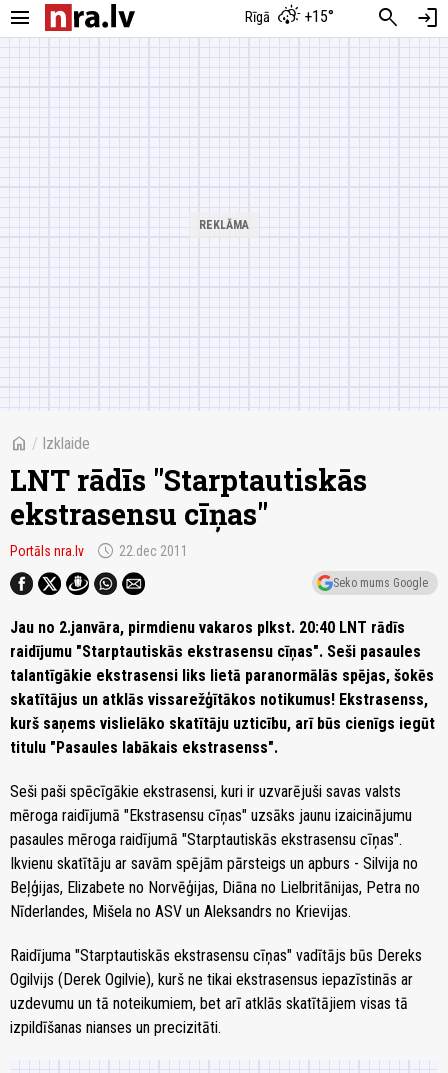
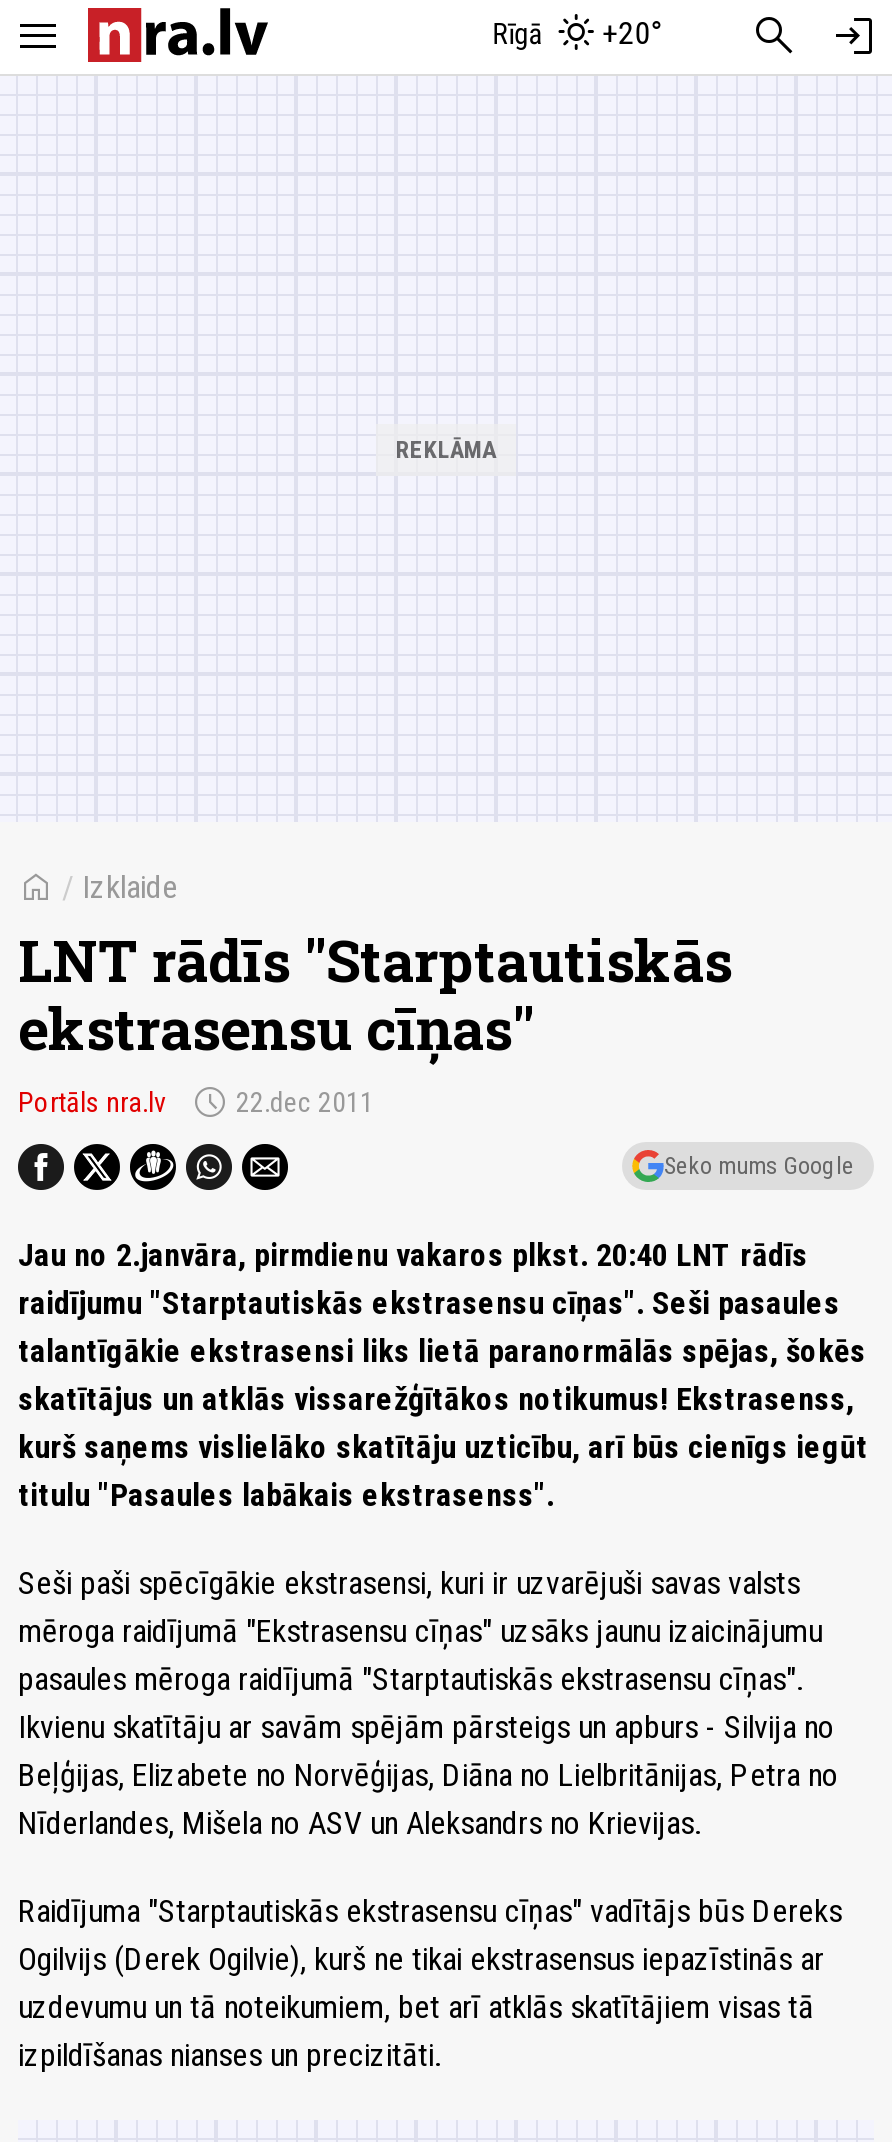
[245,7,334,26] Rīgā +15° -> [492,14,662,52] Rīgā +20°

